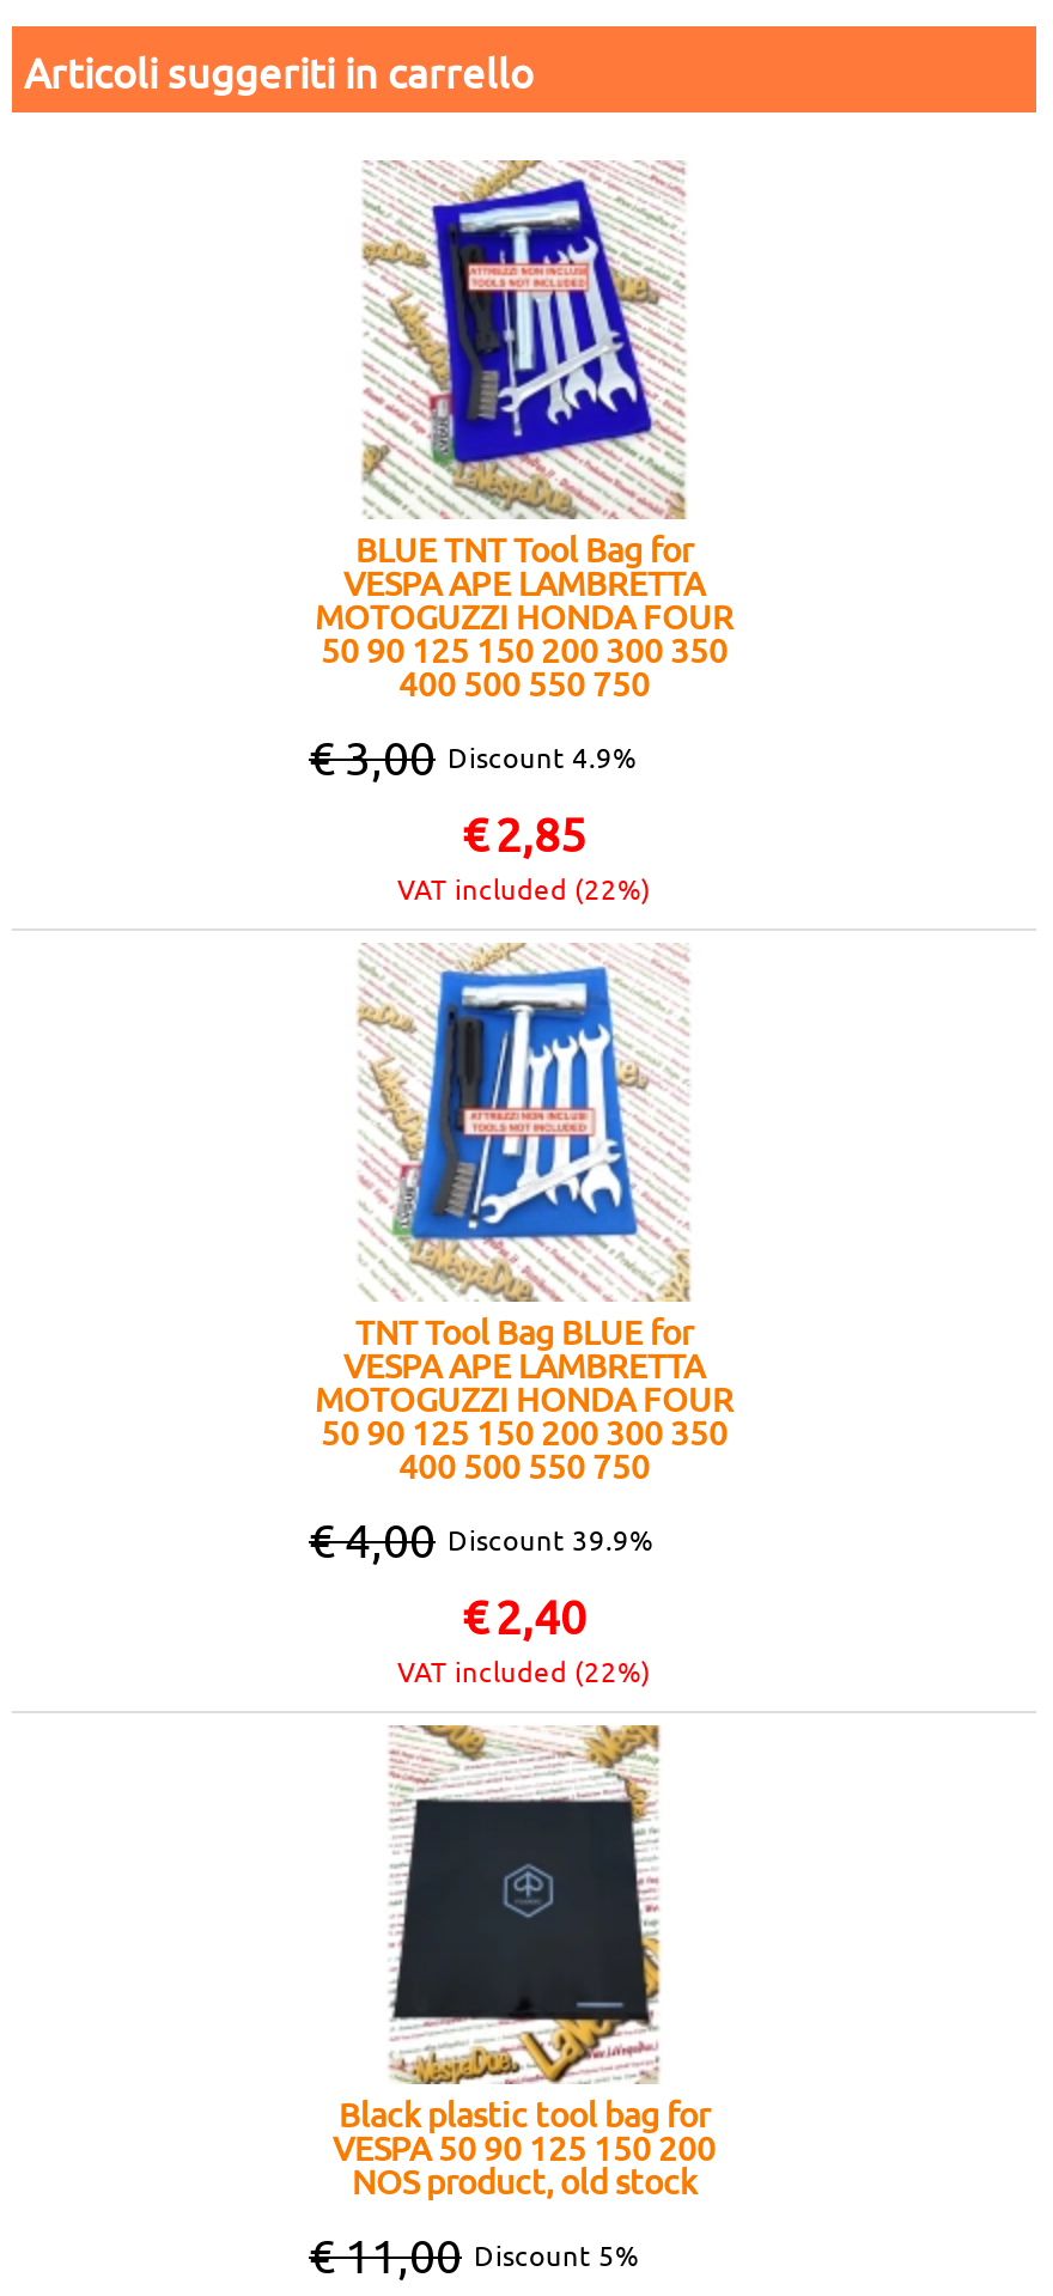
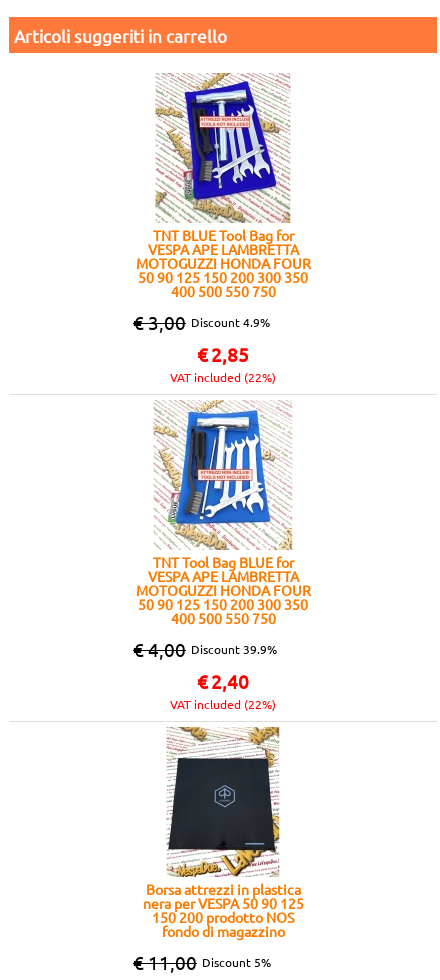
[355,526,693,570] BLUE TNT Tool Bag for -> [152,226,293,244] TNT BLUE Tool Bag for
[333,2091,716,2201] Black plastic tool bag for | VESPA 50 90 125 150 200 | NOS product, old stock -> [142,880,303,940] Borsa attrezzi in plastica | nera per VESPA 50 90 125 | 150 200 prodotto NOS | fondo di magazzino

